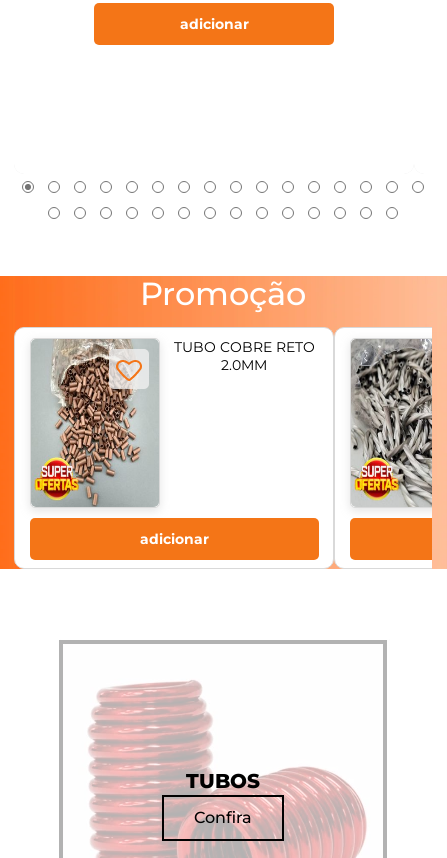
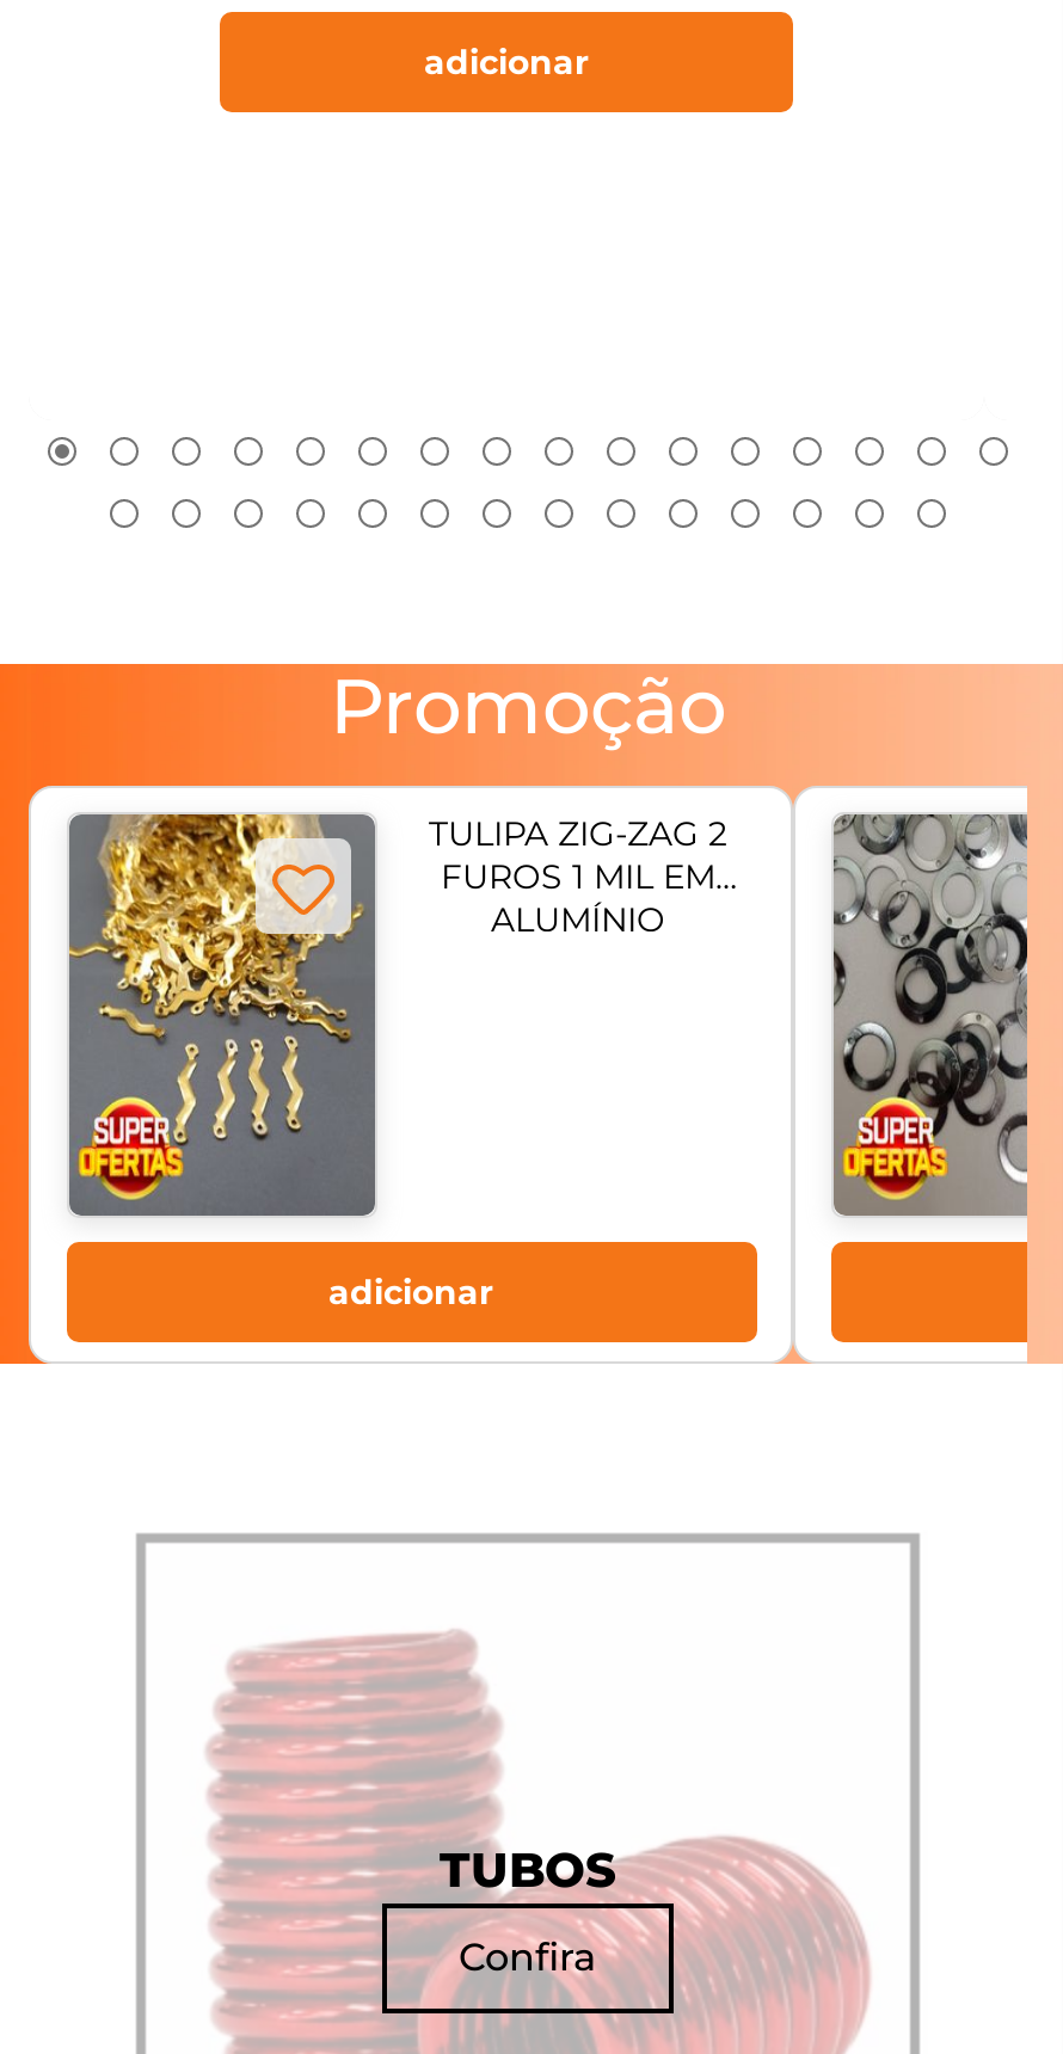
[32,338,314,506] [image] | TUBO COBRE RETO | 2.0MM -> [69,812,727,1216] [image] | TULIPA ZIG-ZAG 2 | FUROS 1 MIL EM | ALUMÍNIO
[352,340,433,506] [image] -> [834,814,1030,1216] [image]

